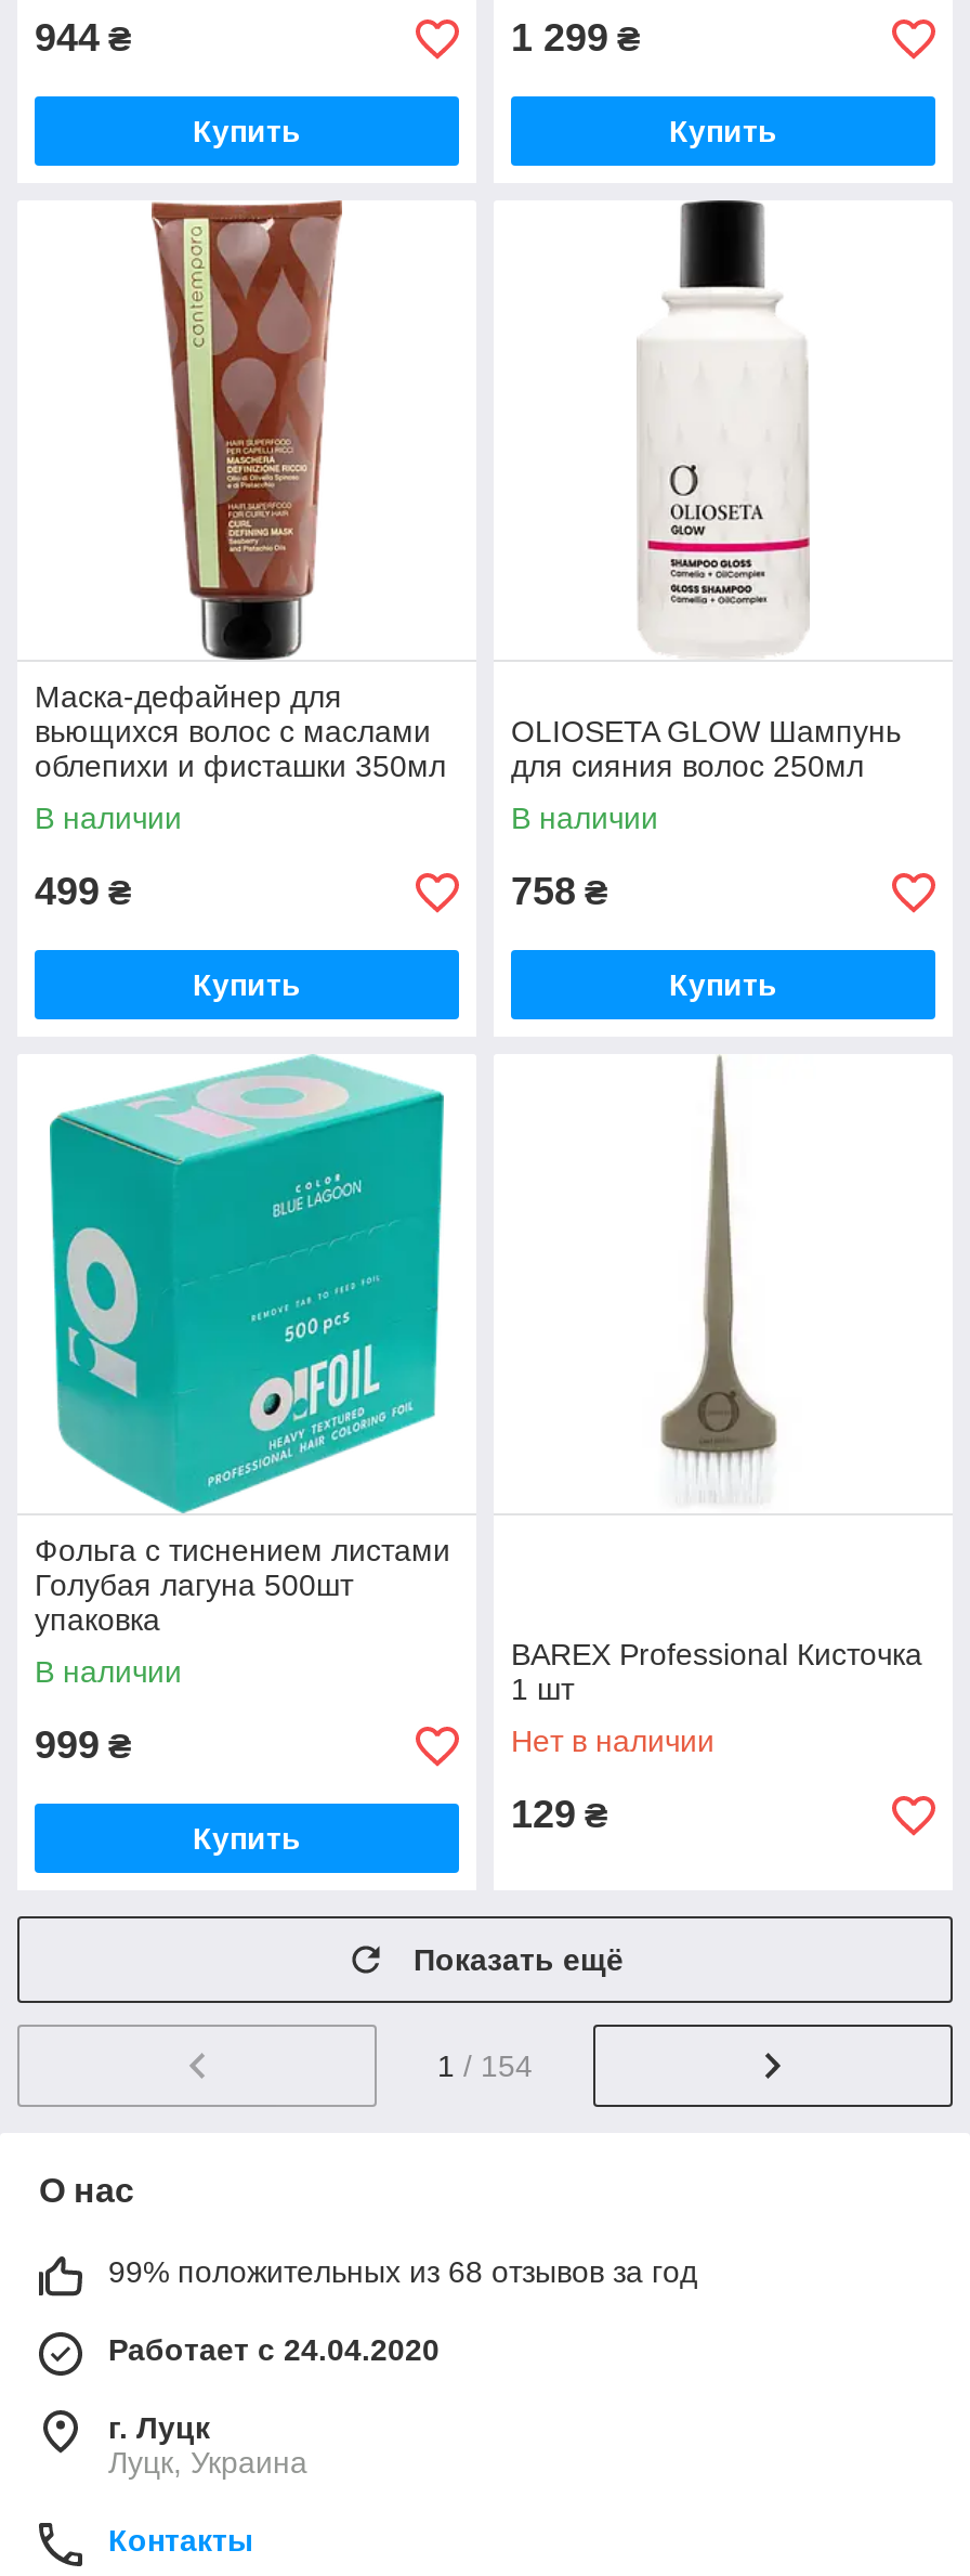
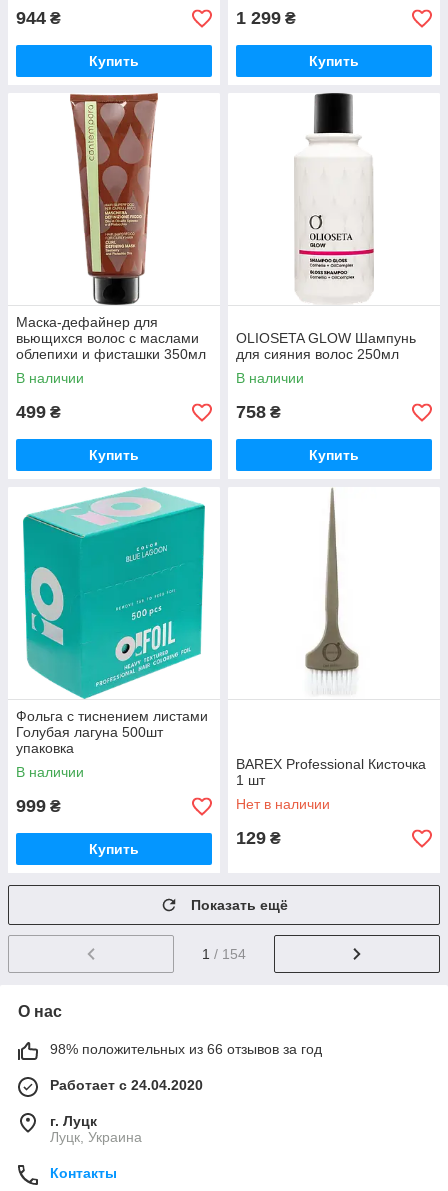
[108,2254,697,2289] 99% положительных из 68 отзывов за год -> [50,1041,322,1057] 98% положительных из 66 отзывов за год

